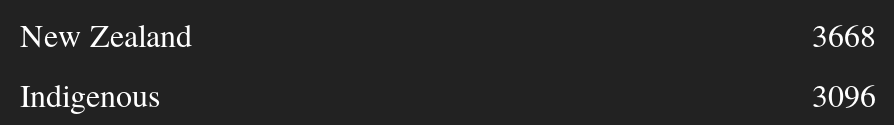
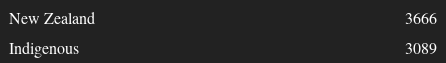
[812,12,876,54] 3668 -> [405,7,437,28] 3666
[812,72,876,114] 3096 -> [405,37,437,58] 3089

